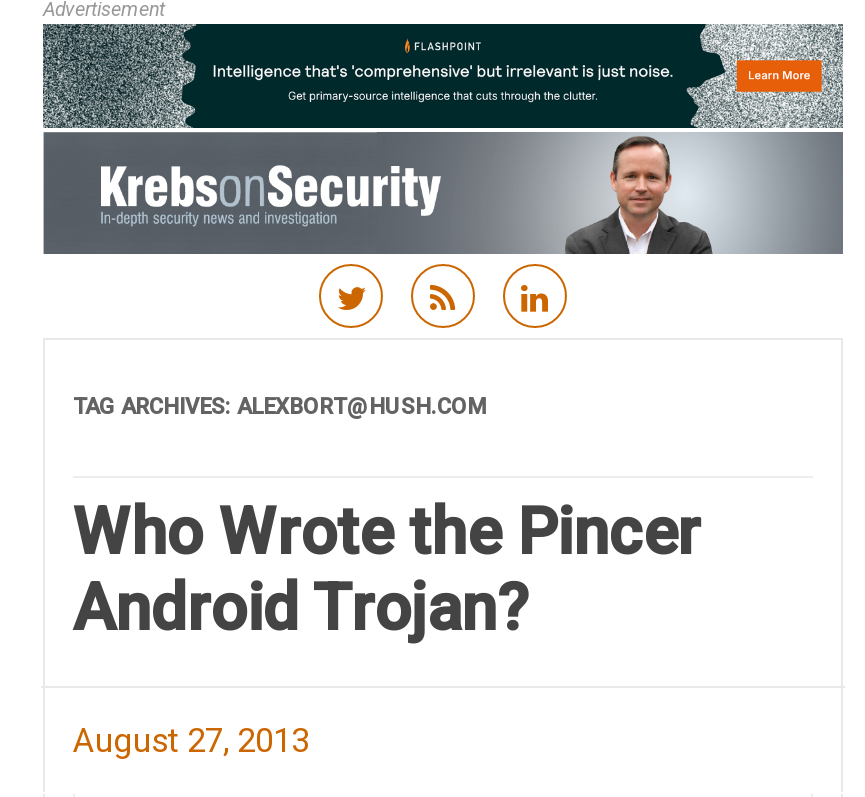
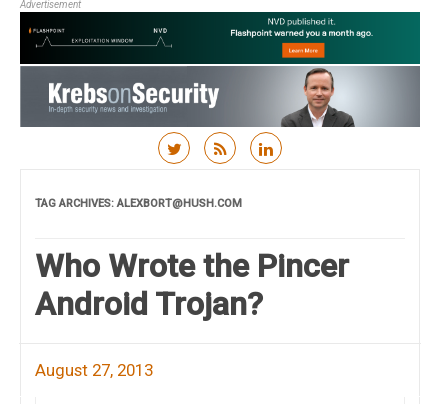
[41,24,843,128] [image] -> [19,11,421,64] [image]

